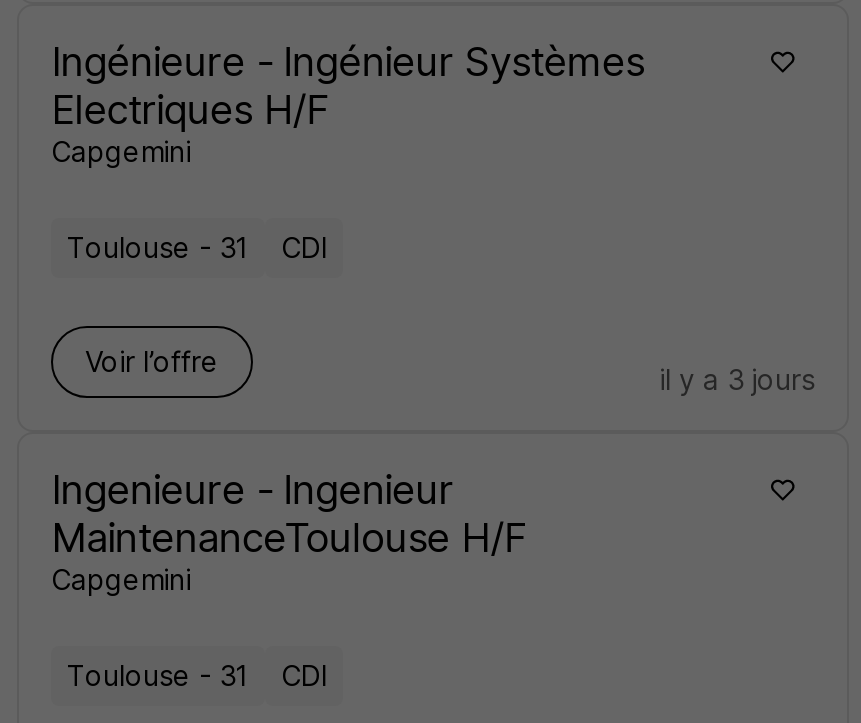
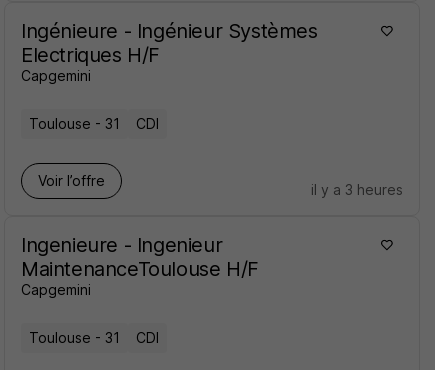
[659,362,815,396] il y a 3 jours -> [311,181,403,198] il y a 3 heures

